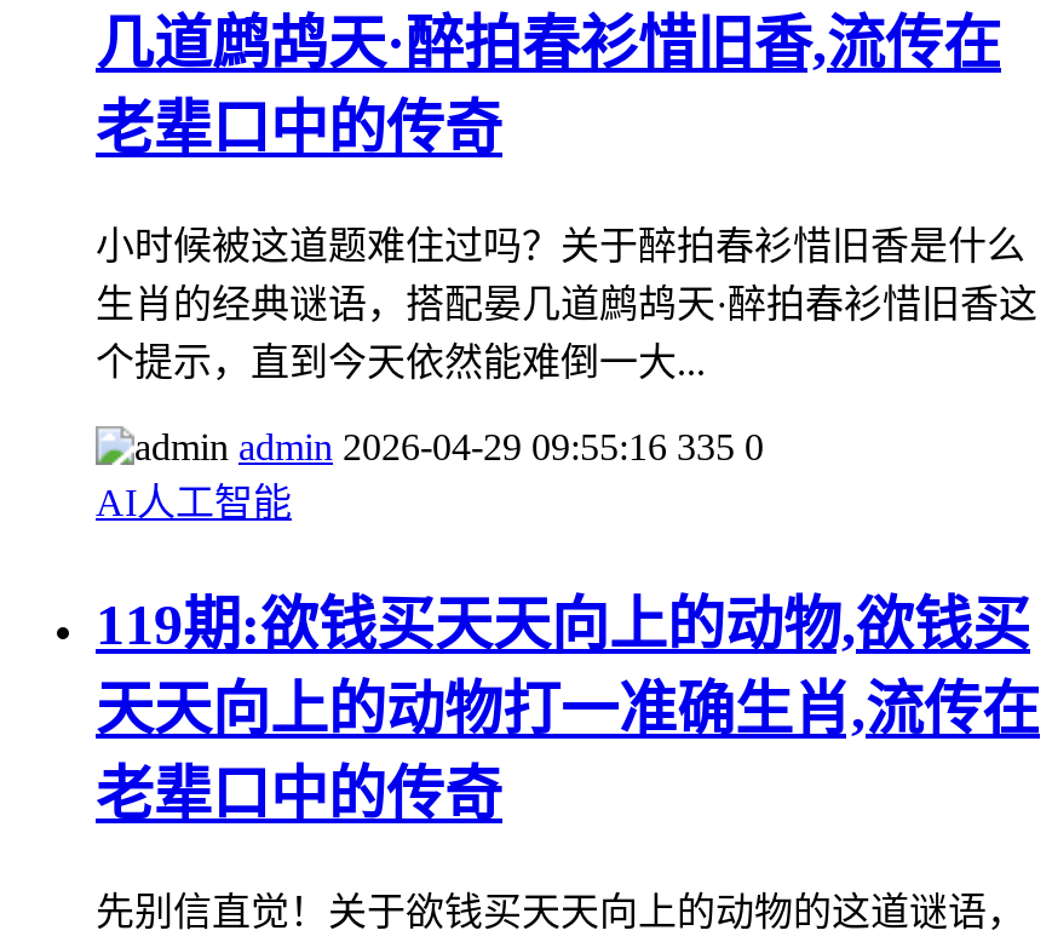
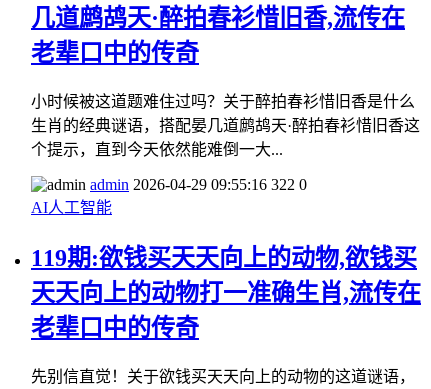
[238,427,764,468] admin 2026-04-29 09:55:16 335 0 -> [90,176,307,193] admin 2026-04-29 09:55:16 322 0

